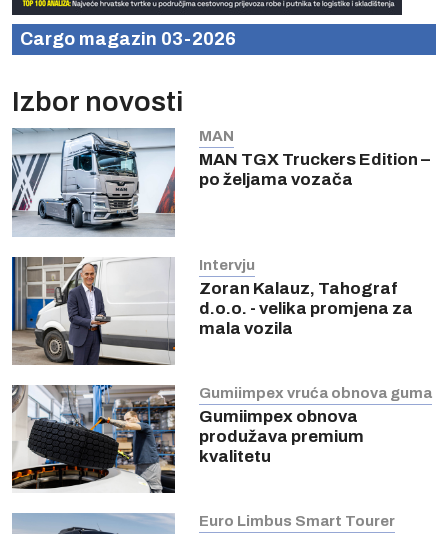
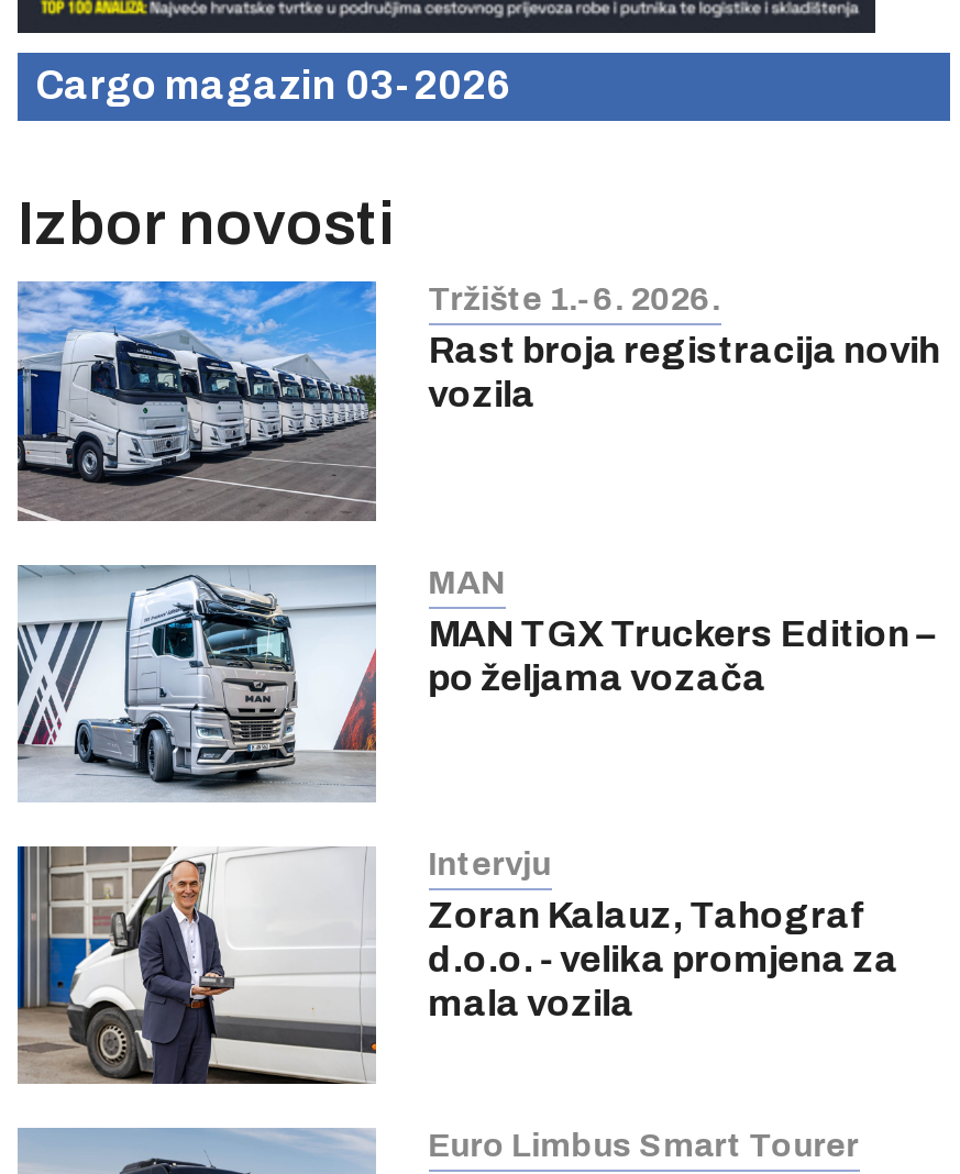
none -> [15,279,941,521] [image] | Tržište 1.-6. 2026. | Rast broja registracija novih | vozila
moved [10,128,430,337] -> [13,563,936,1024]: [image] | MAN | MAN TGX Truckers Edition – | po željama vozača | Intervju | Zoran Kalauz, Tahograf | d.o.o. - velika promjena za | mala vozila
[12,385,432,493] [image] | Gumiimpex vruća obnova guma | Gumiimpex obnova | produžava premium | kvalitetu -> none

